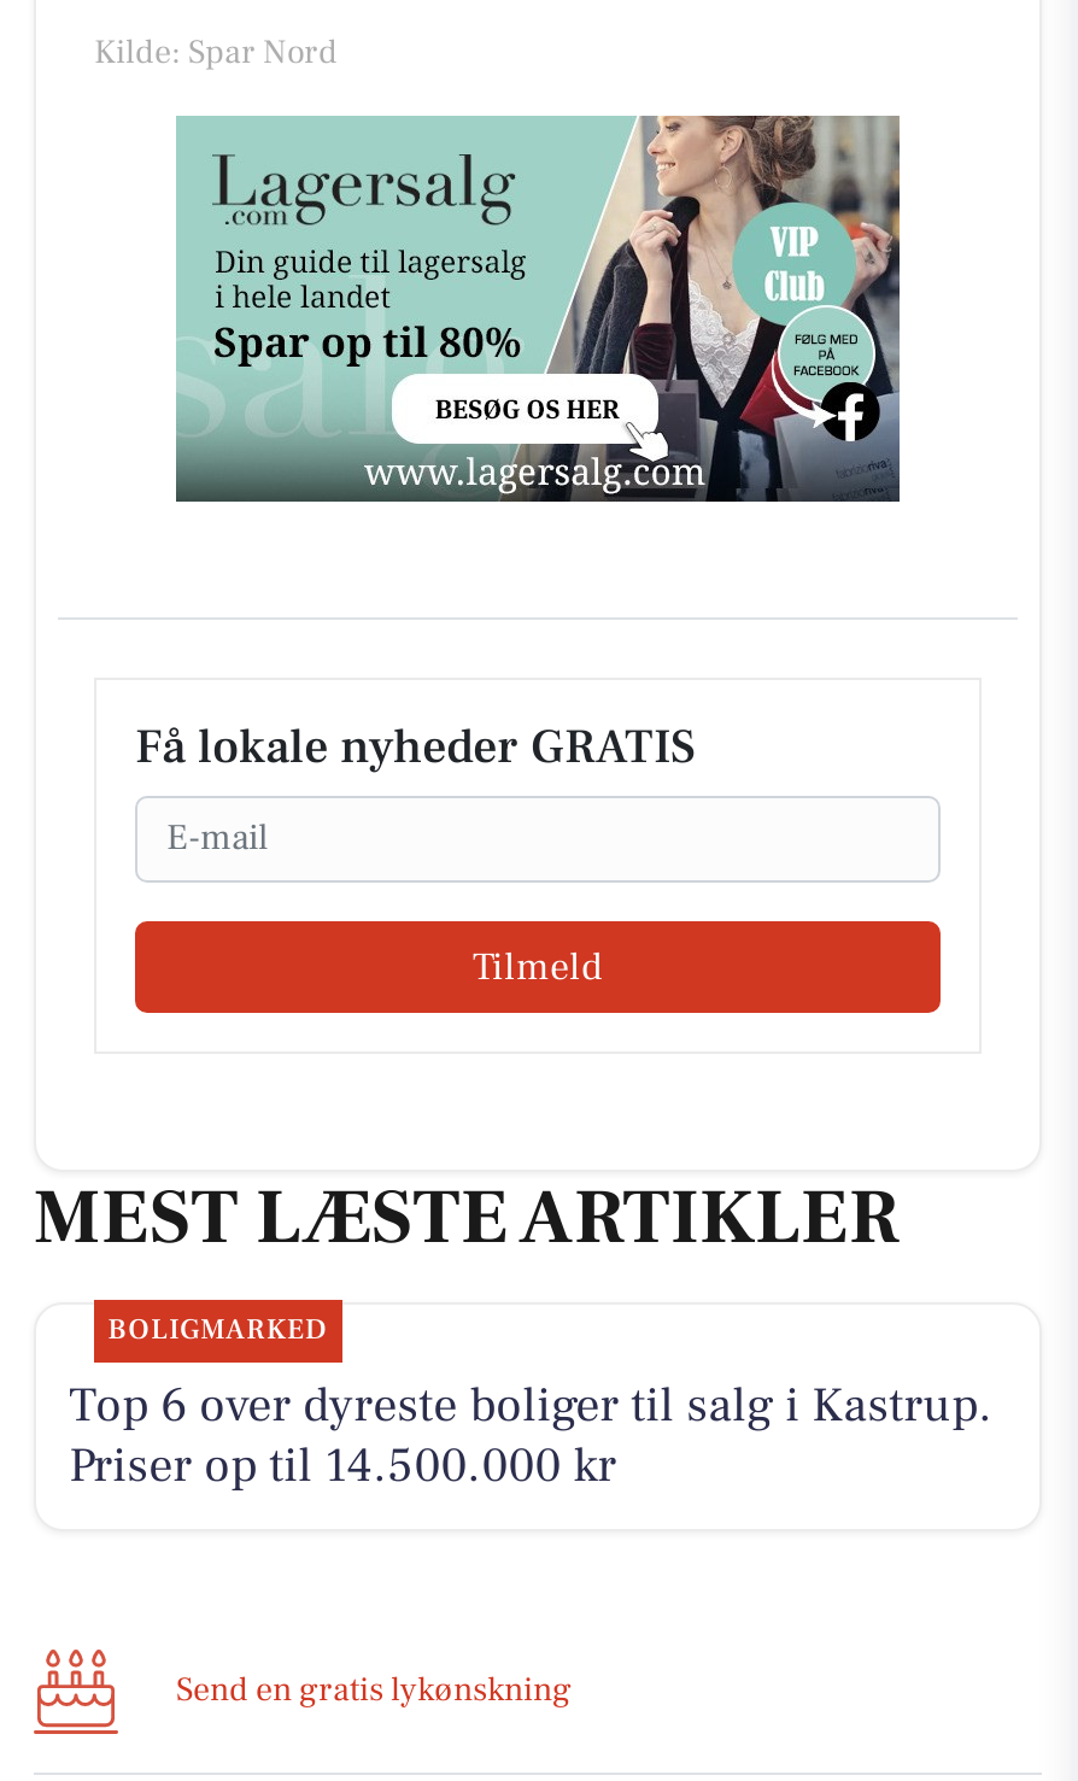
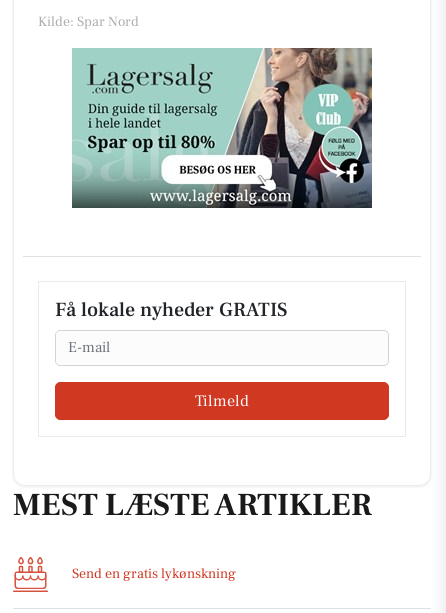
[69,1311,993,1497] BOLIGMARKED | Top 6 over dyreste boliger til salg i Kastrup. | Priser op til 14.500.000 kr -> none

